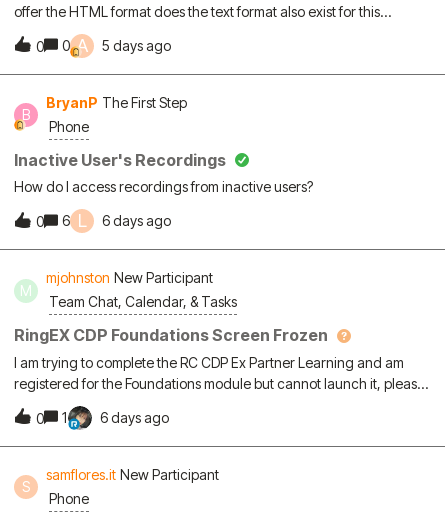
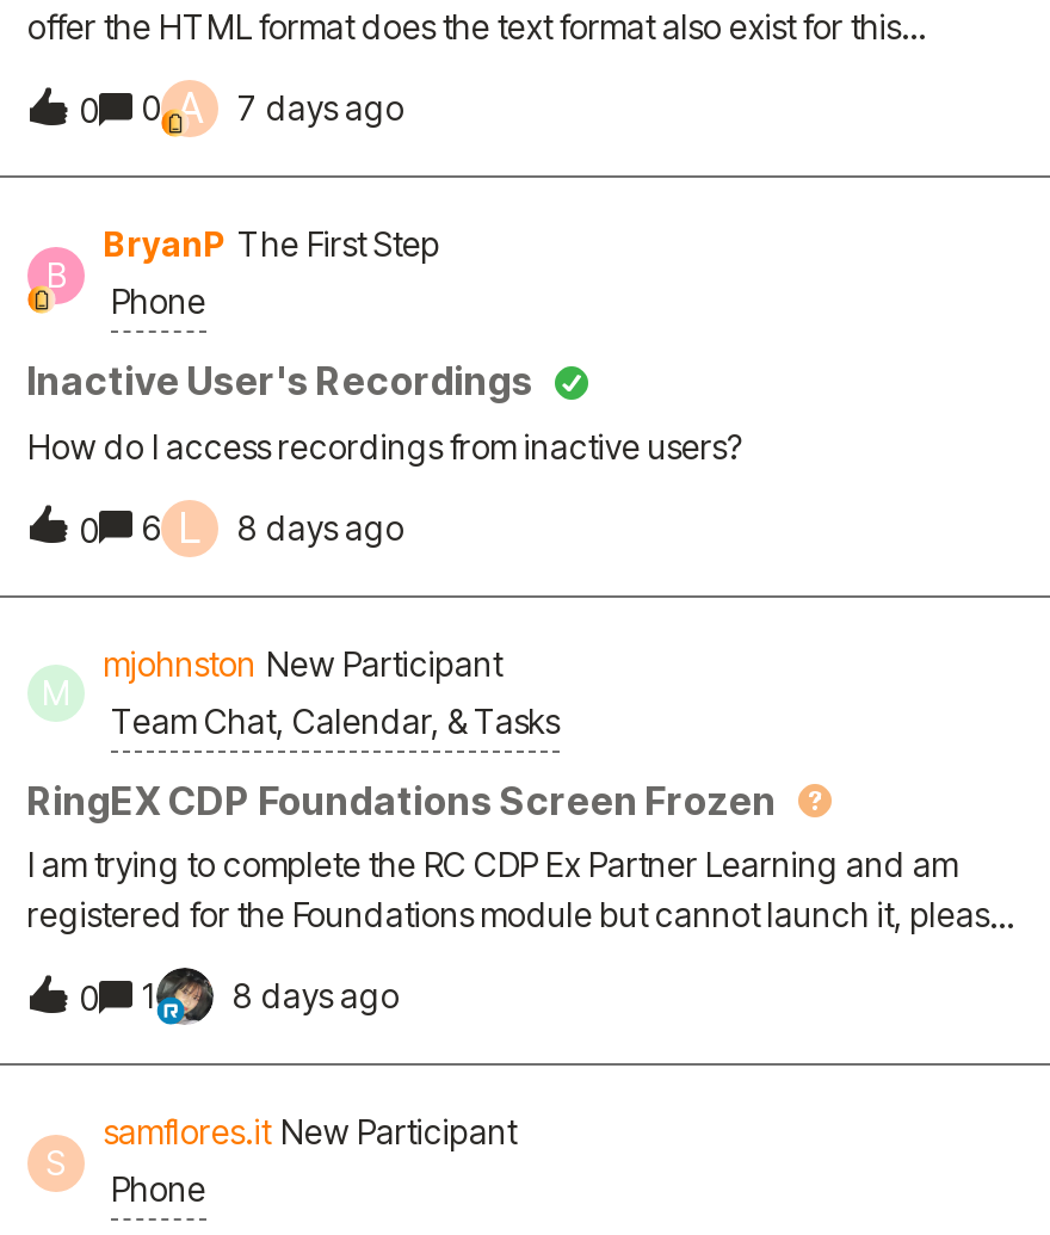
[102,36,171,53] 5 days ago -> [237,87,404,128] 7 days ago
[102,212,171,229] 6 days ago -> [237,506,404,547] 8 days ago
[100,409,169,426] 6 days ago -> [233,976,400,1016] 8 days ago

